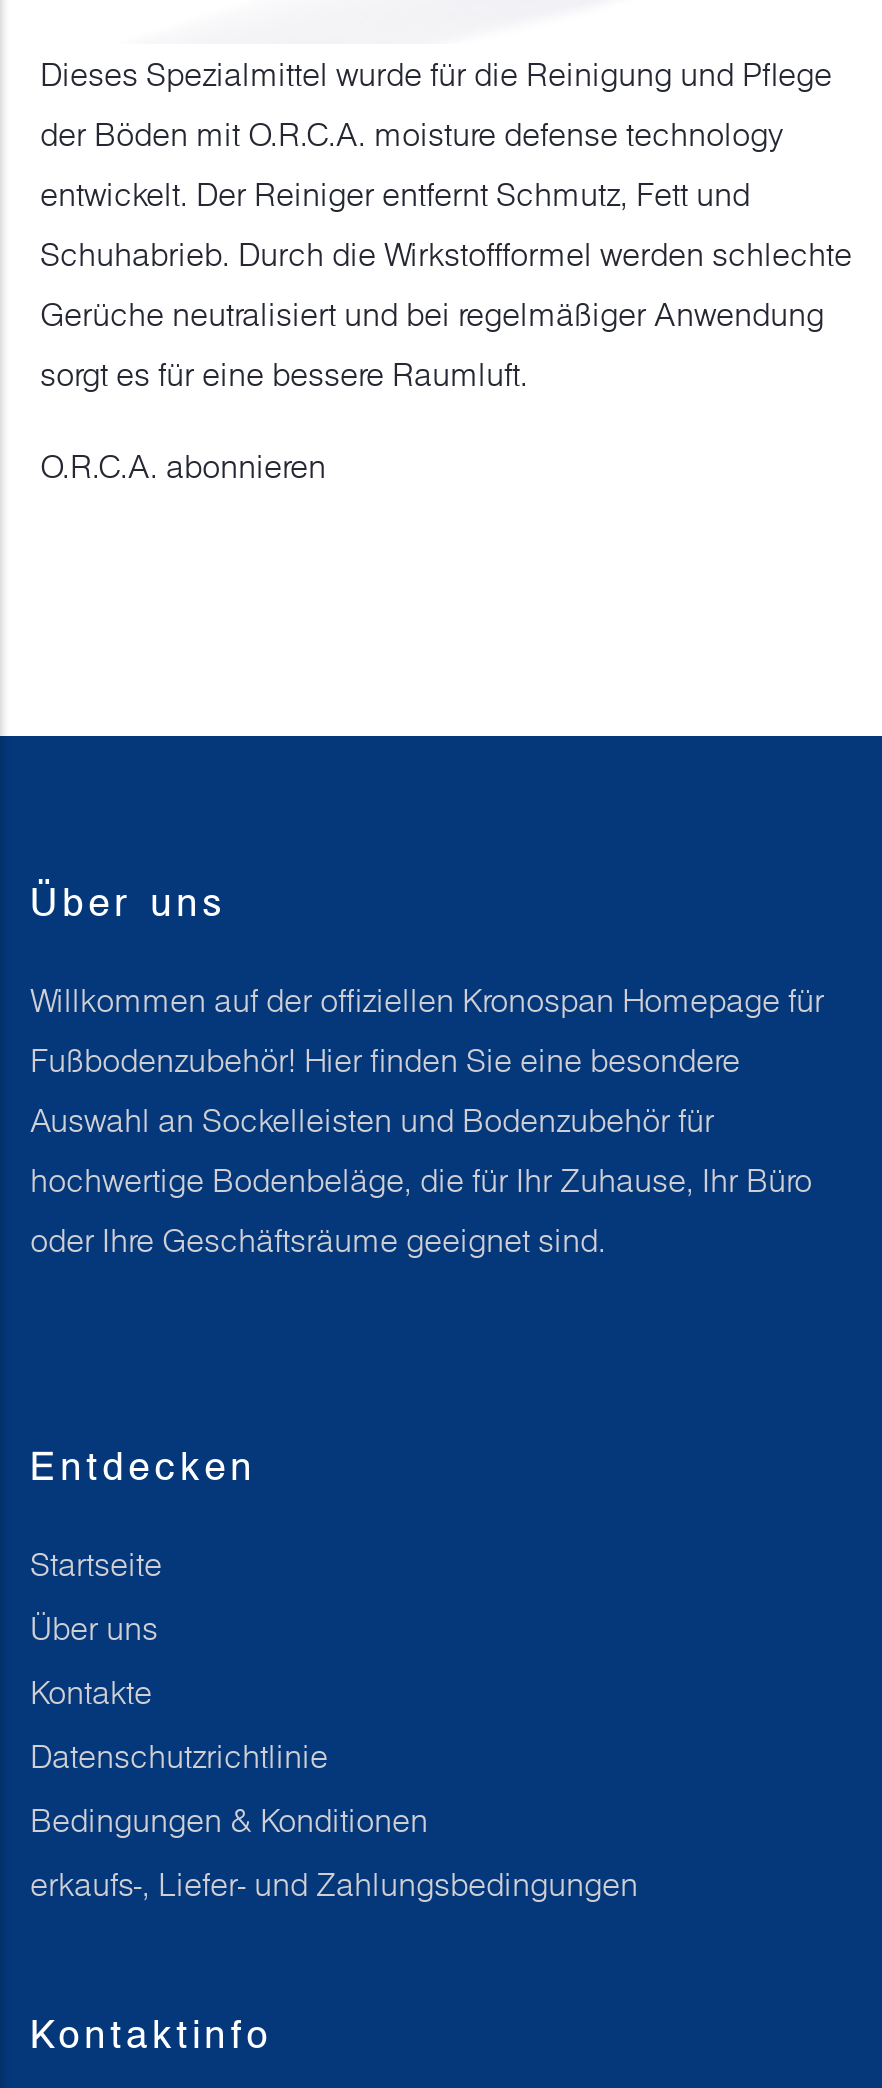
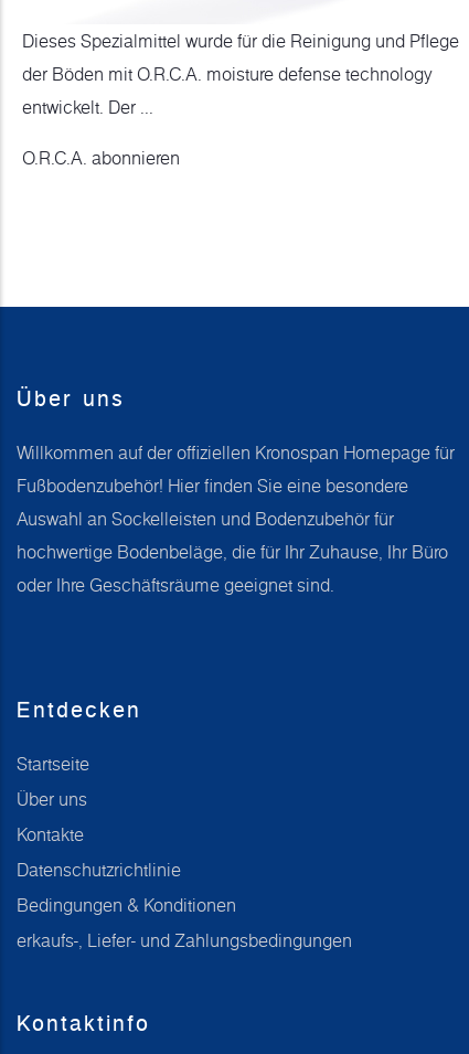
[40,171,852,395] entwickelt. Der Reiniger entfernt Schmutz, Fett und | Schuhabrieb. Durch die Wirkstoffformel werden schlechte | Gerüche neutralisiert und bei regelmäßiger Anwendung | sorgt es für eine bessere Raumluft. -> [22,95,153,119] entwickelt. Der ...

